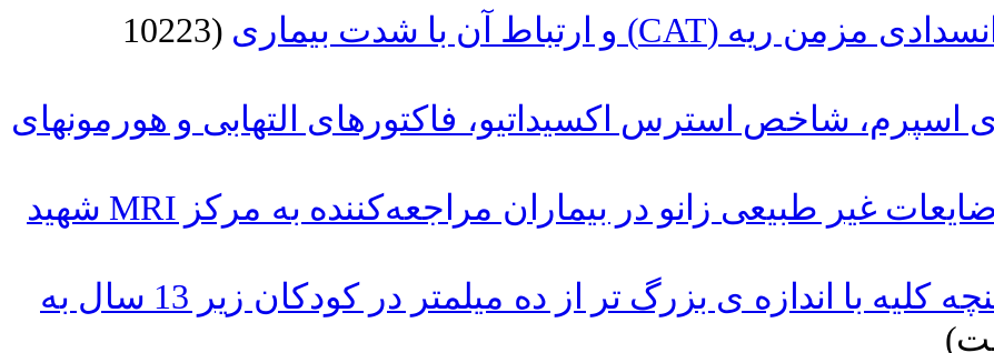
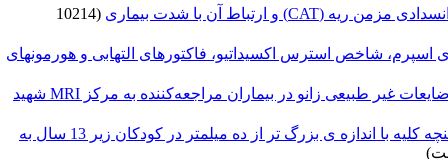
[122,11,211,49] (10223 -> [56,5,96,22] (10214

